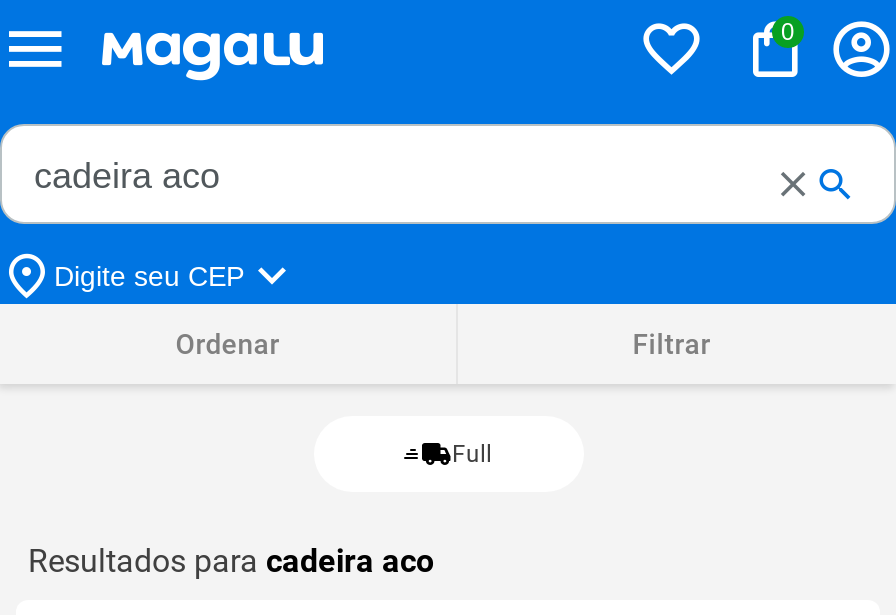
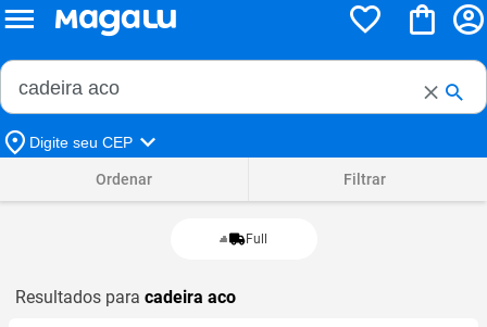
[781,18,795,46] 0 -> none

